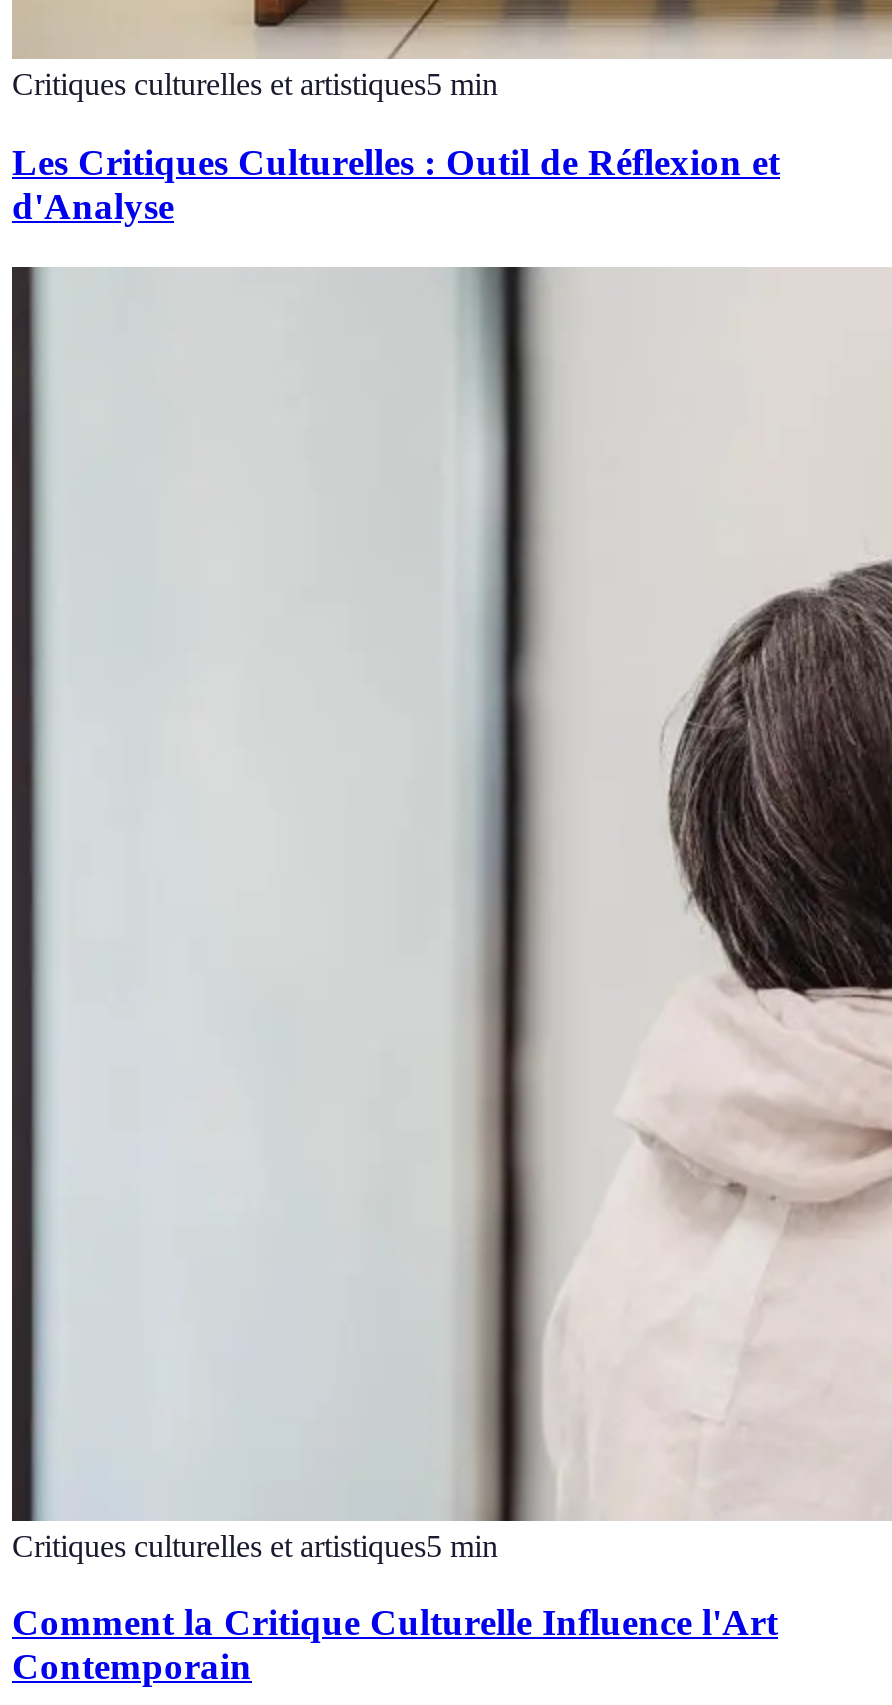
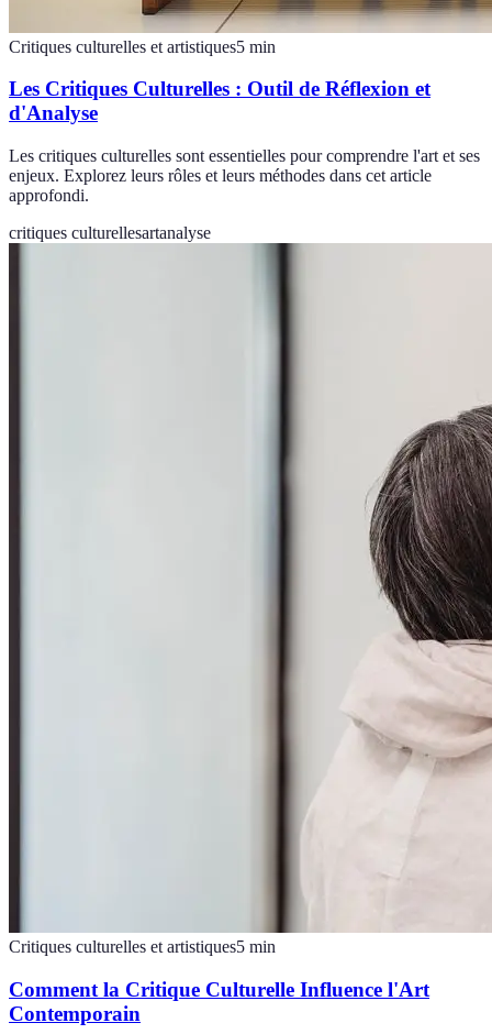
none -> [9,146,480,242] Les critiques culturelles sont essentielles pour comprendre l'art et ses | enjeux. Explorez leurs rôles et leurs méthodes dans cet article | approfondi. | critiques culturellesartanalyse

